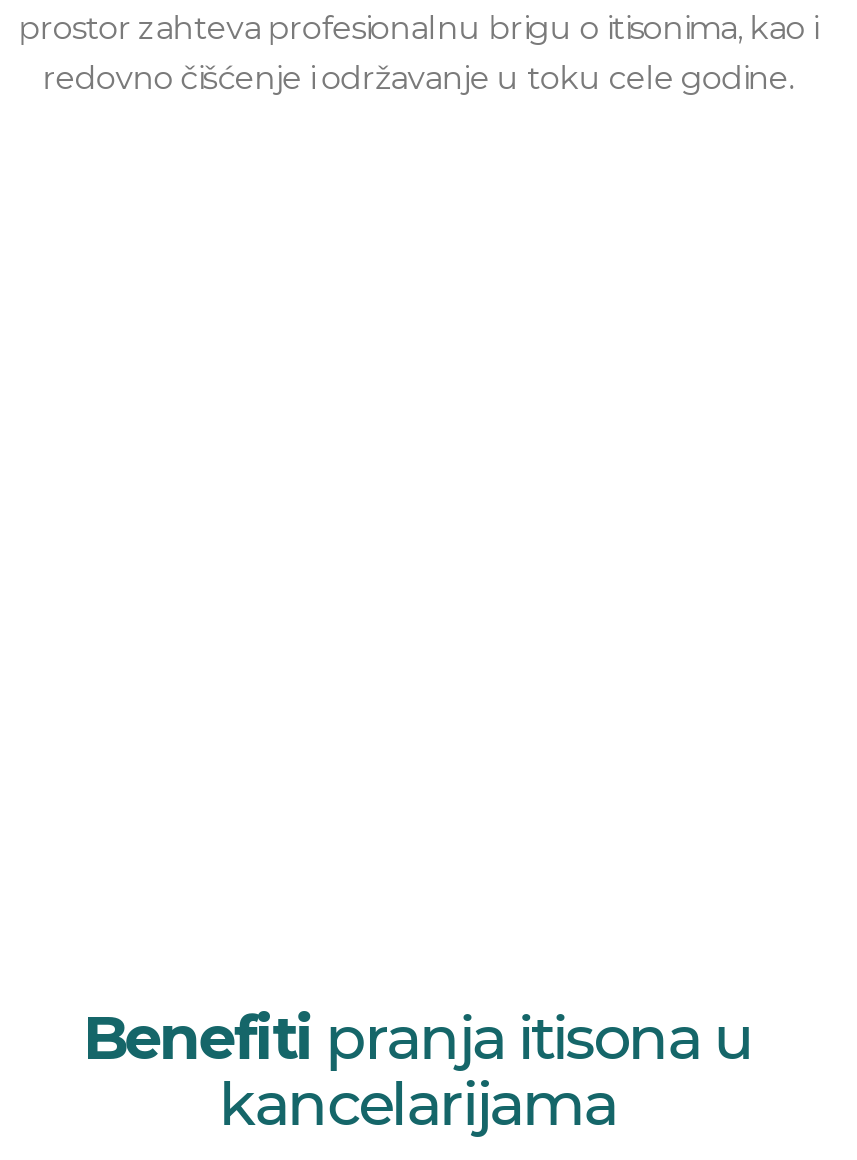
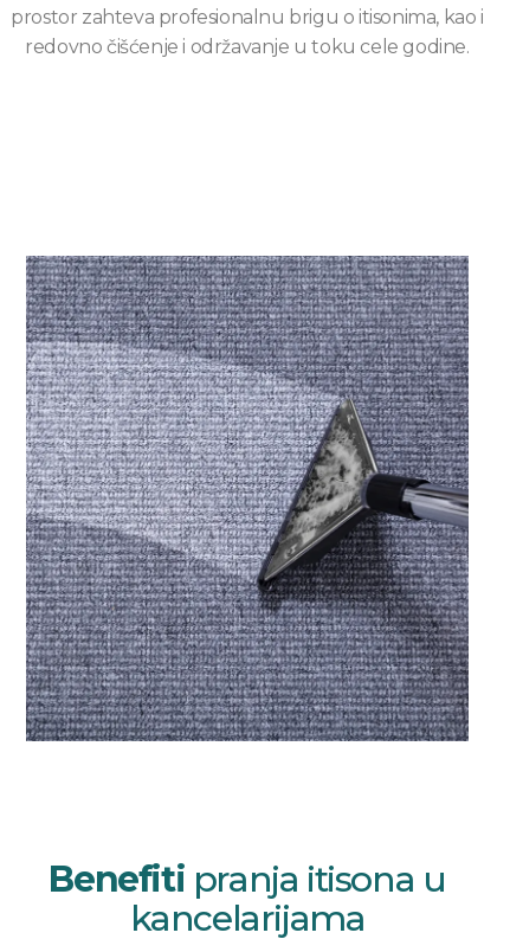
none -> [25,255,470,742] [image]

